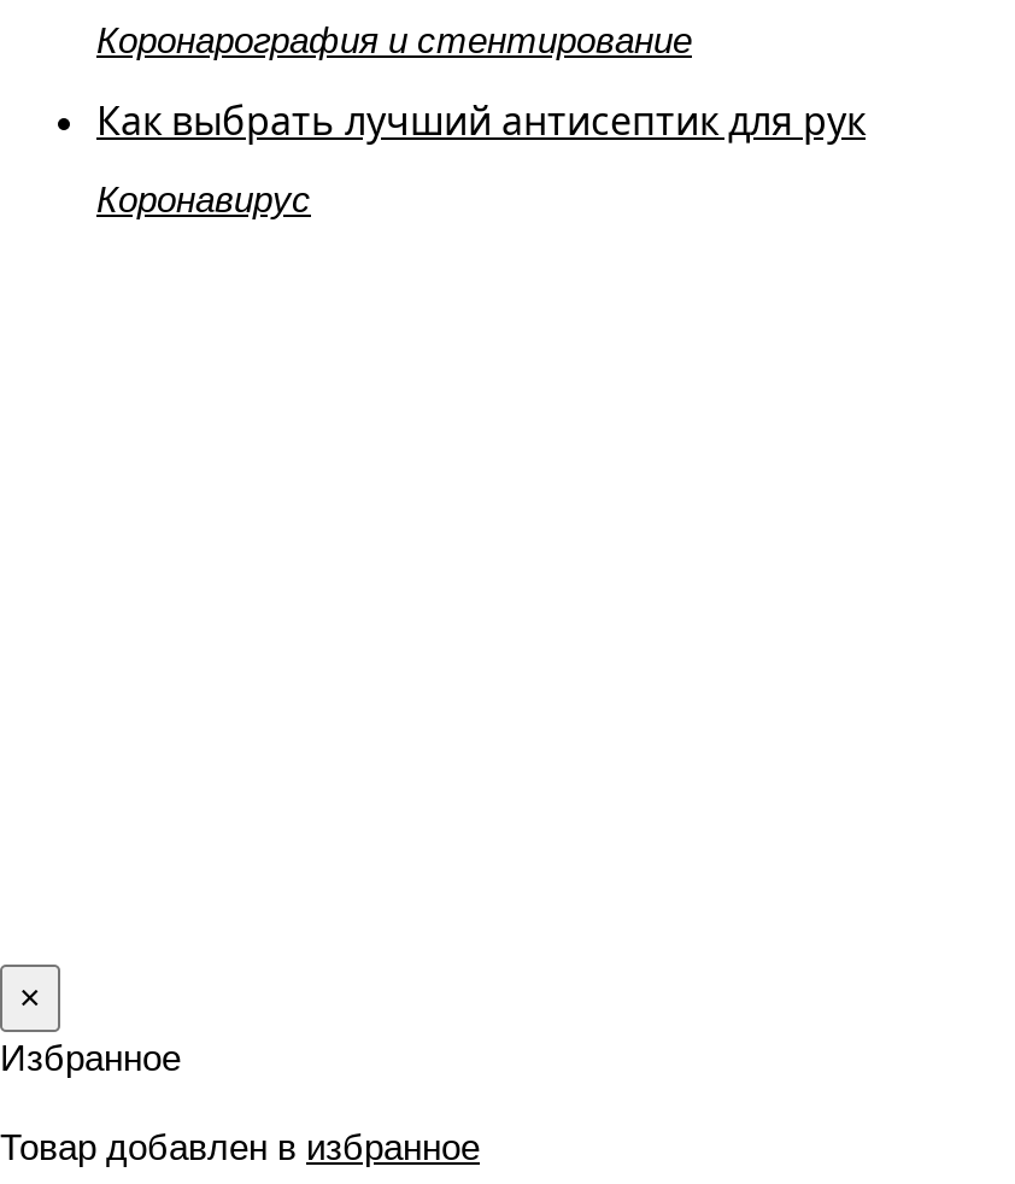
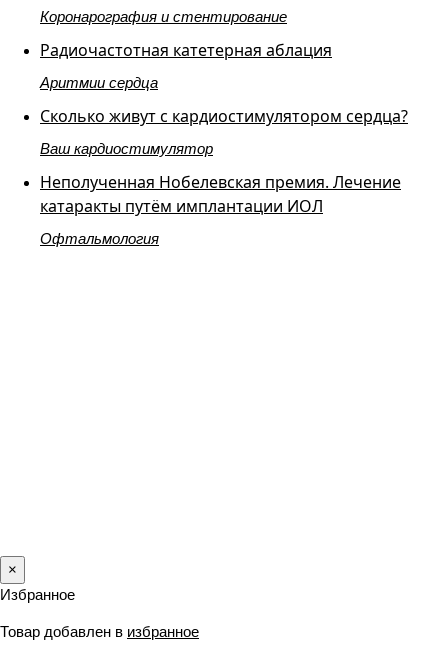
[96,94,866,219] Как выбрать лучший антисептик для рук | Коронавирус -> [40,39,408,247] Радиочастотная катетерная аблация | Аритмии сердца | Сколько живут с кардиостимулятором сердца? | Ваш кардиостимулятор | Неполученная Нобелевская премия. Лечение | катаракты путём имплантации ИОЛ | Офтальмология

